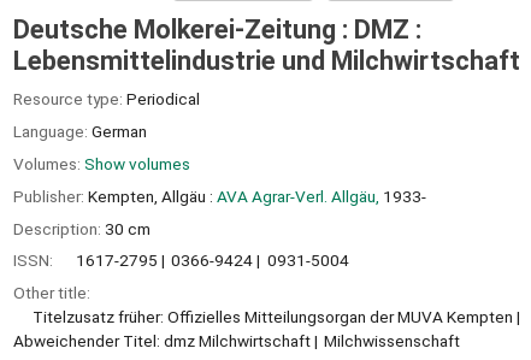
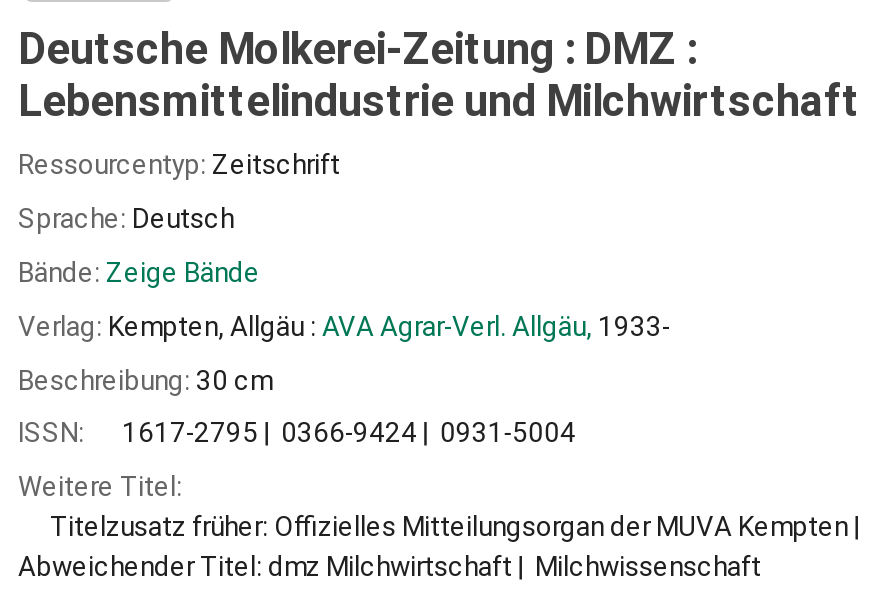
[13,90,200,109] Resource type: Periodical -> [18,149,340,181] Ressourcentyp: Zeitschrift
[13,122,147,141] Language: German -> [18,202,234,234] Sprache: Deutsch
[13,154,190,173] Volumes: Show volumes -> [18,256,260,288] Bände: Zeige Bände
[13,186,426,206] Publisher: Kempten, Allgäu : AVA Agrar-Verl. Allgäu, 1933- -> [18,310,670,342] Verlag: Kempten, Allgäu : AVA Agrar-Verl. Allgäu, 1933-
[13,219,151,238] Description: 30 cm -> [18,363,272,395] Beschreibung: 30 cm
[13,283,90,302] Other title: -> [18,470,182,502] Weitere Titel:

